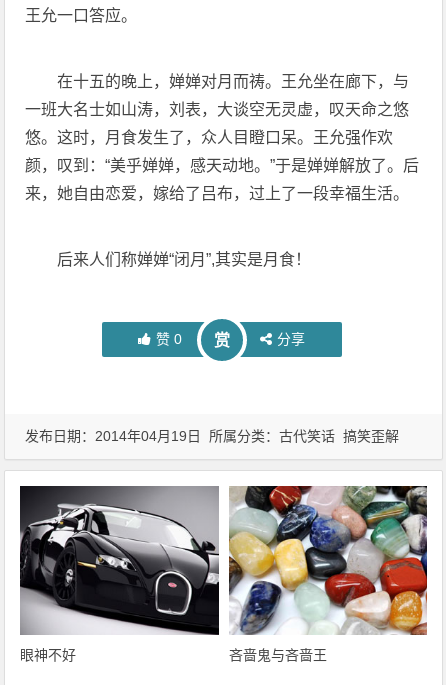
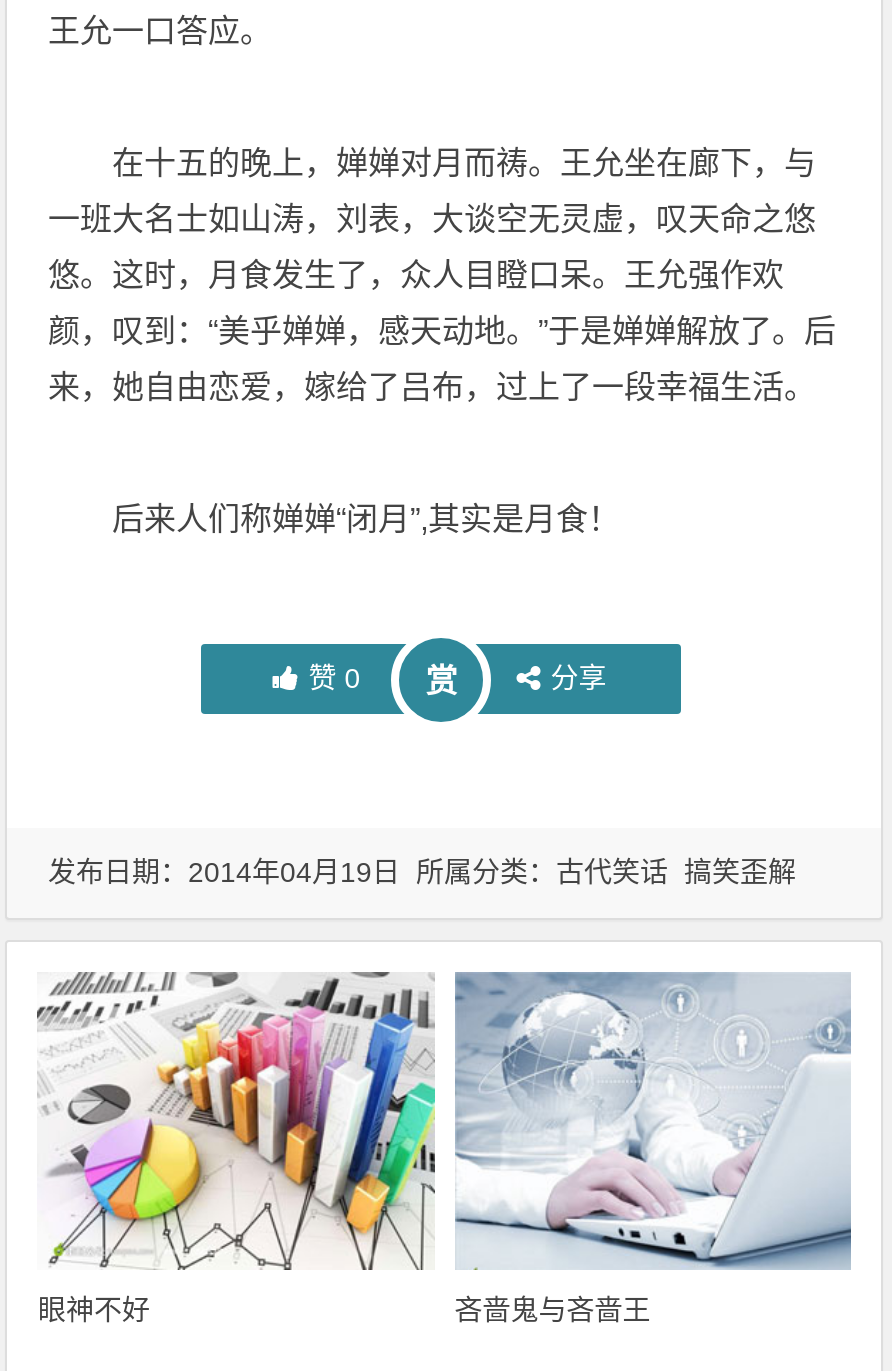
[19,485,220,636] [image] -> [37,972,437,1272] [image]
[228,485,428,636] [image] -> [453,970,853,1270] [image]

